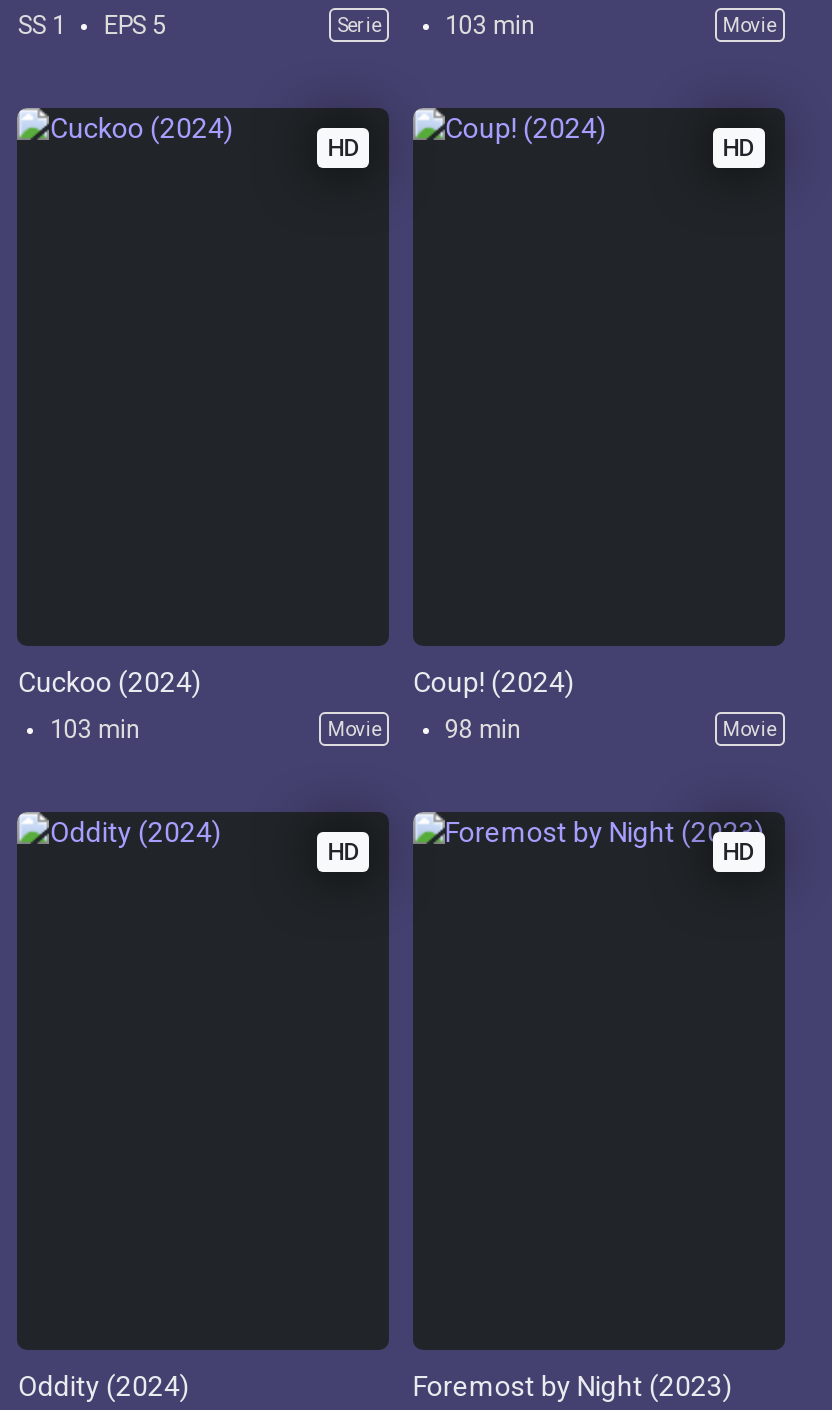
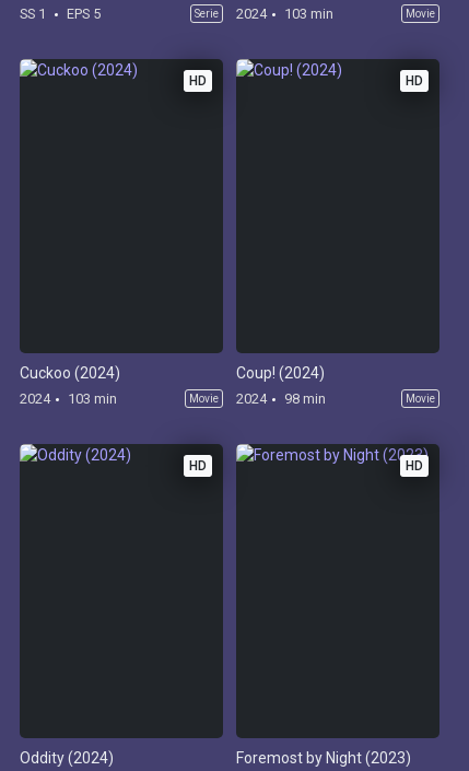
none -> [236,5,267,21] 2024
none -> [20,390,51,407] 2024
none -> [236,390,267,407] 2024

